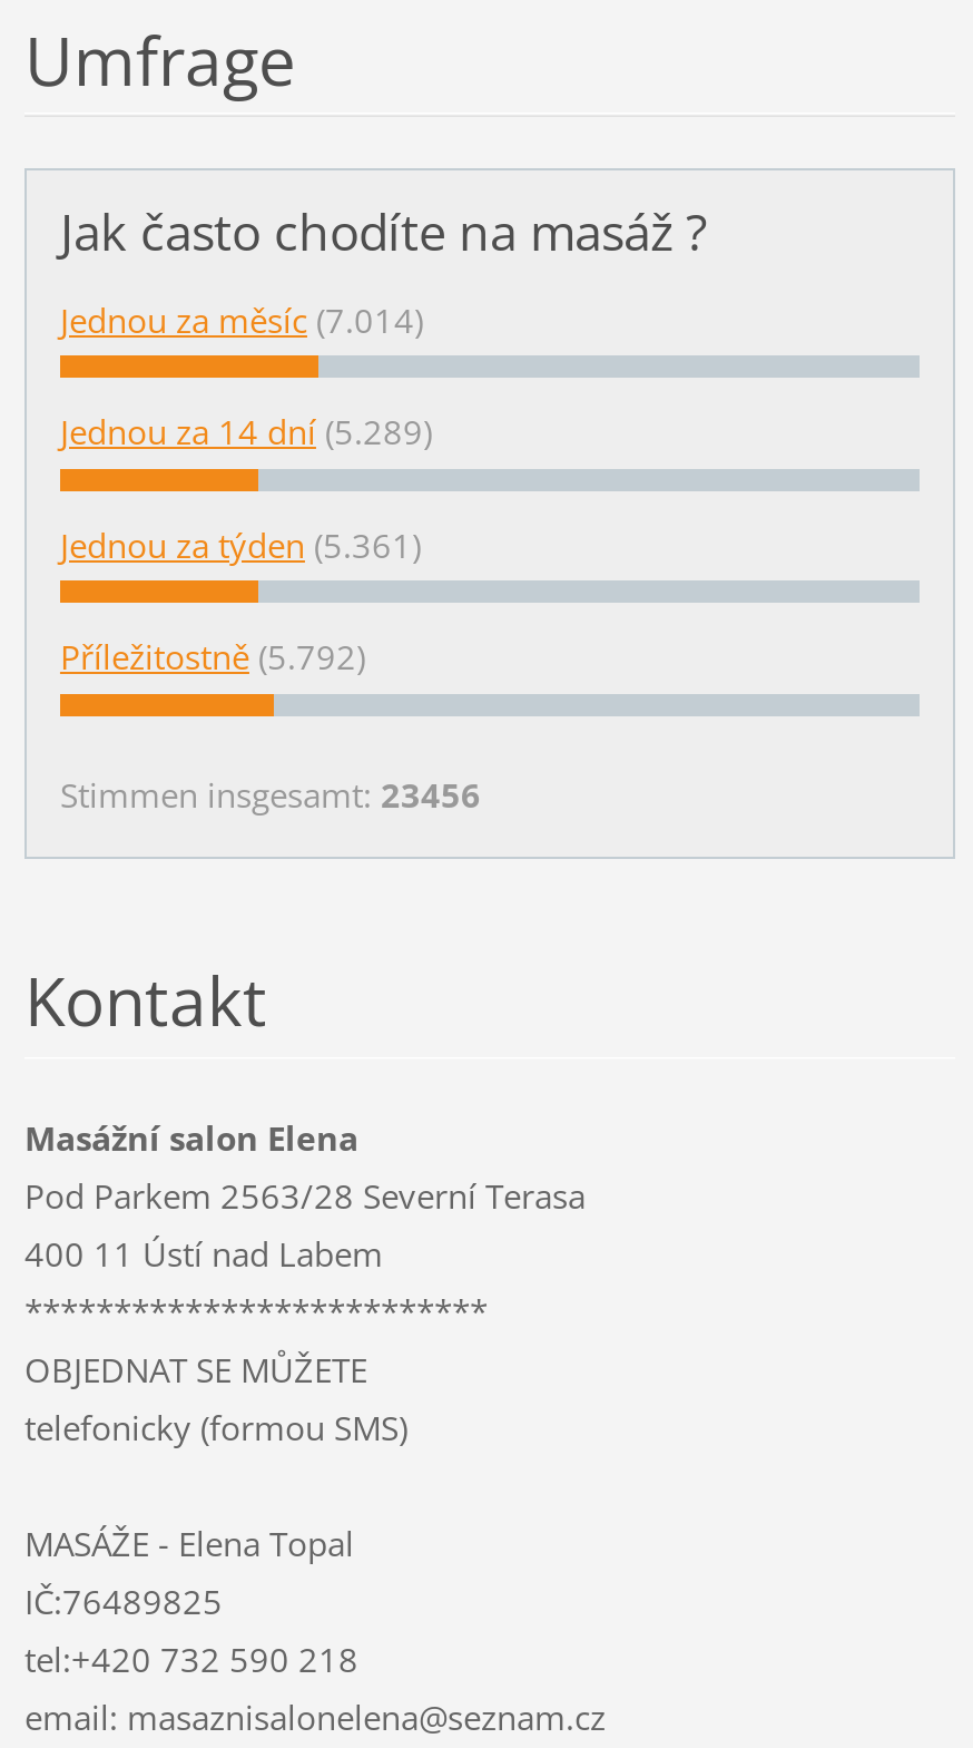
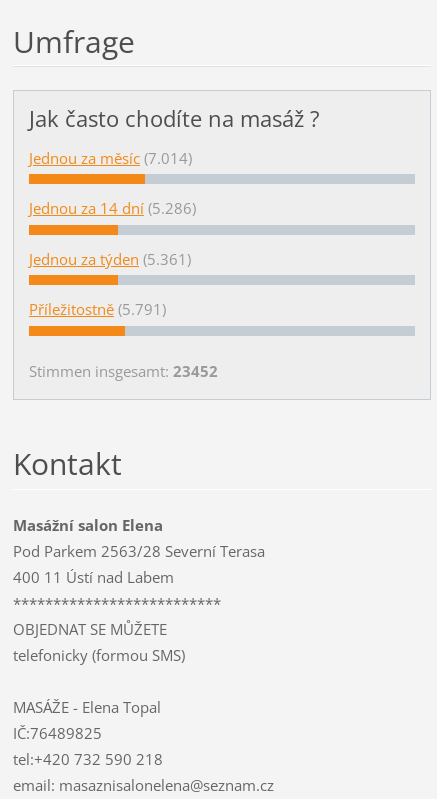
[60,409,432,454] Jednou za 14 dní (5.289) -> [29,198,196,218] Jednou za 14 dní (5.286)
[60,634,365,679] Příležitostně (5.792) -> [29,299,166,319] Příležitostně (5.791)
[60,772,481,817] Stimmen insgesamt: 23456 -> [29,361,218,381] Stimmen insgesamt: 23452

